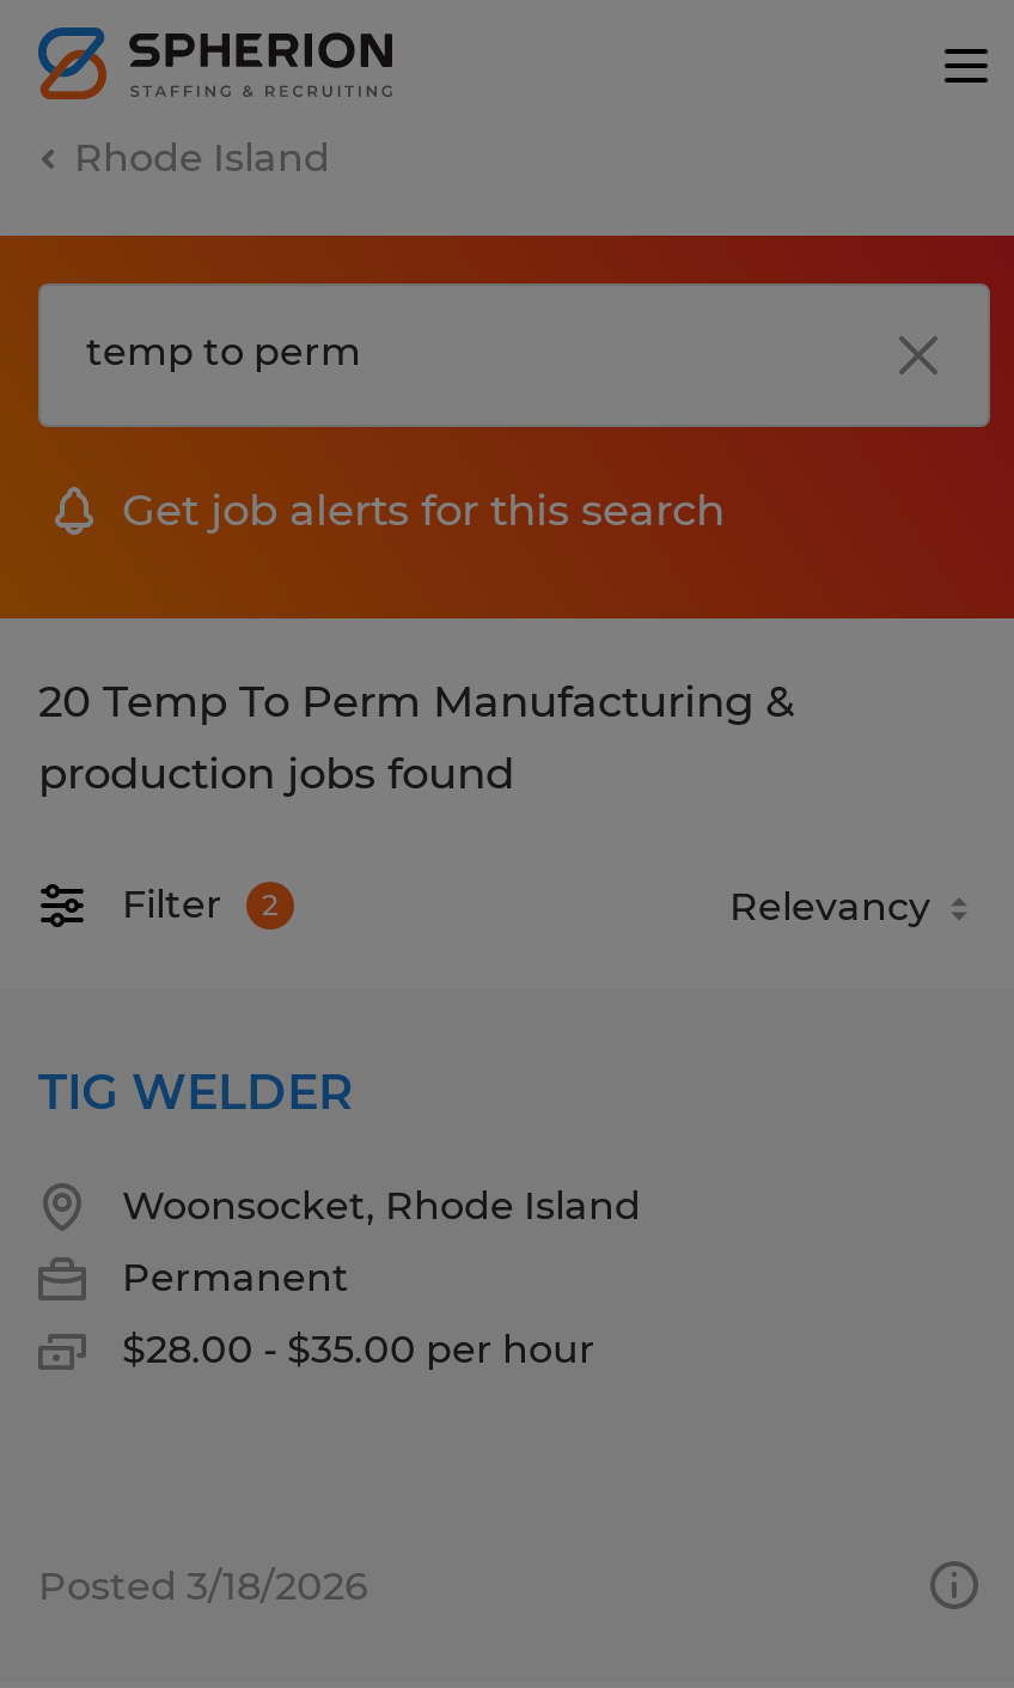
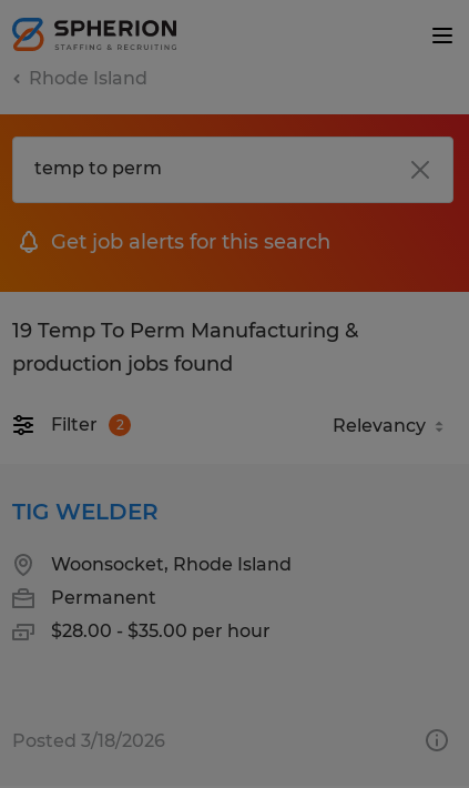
[38,676,794,729] 20 Temp To Perm Manufacturing & -> [12,319,358,343] 19 Temp To Perm Manufacturing &

